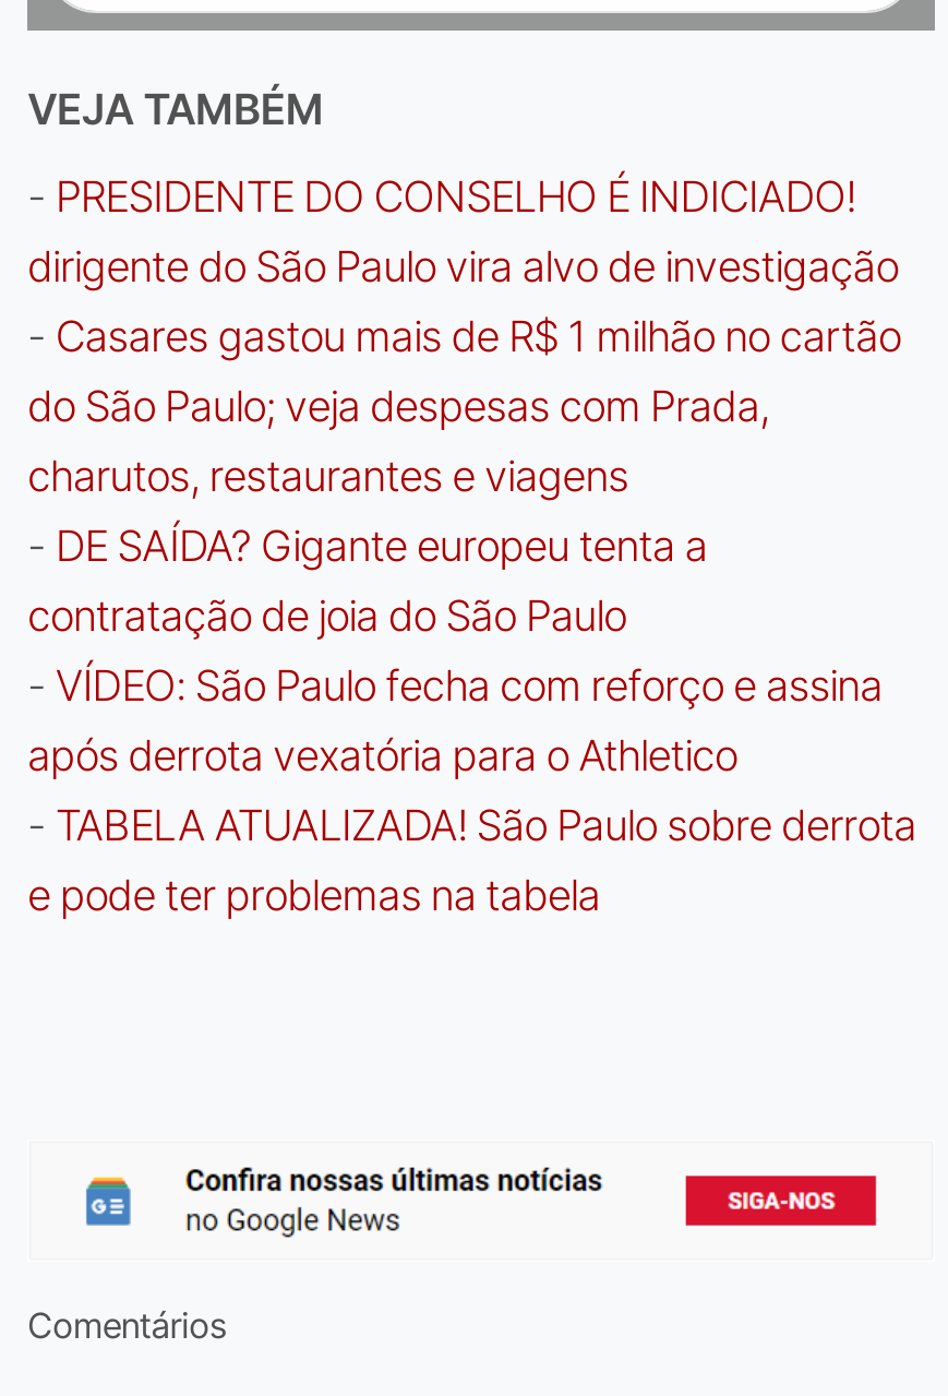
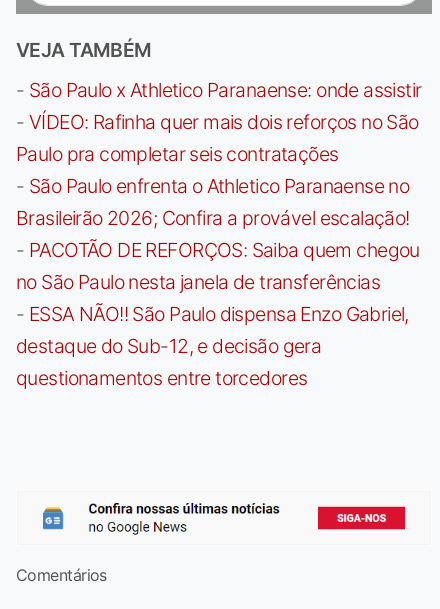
[27,171,916,922] - PRESIDENTE DO CONSELHO É INDICIADO! | dirigente do São Paulo vira alvo de investigação | - Casares gastou mais de R$ 1 milhão no cartão | do São Paulo; veja despesas com Prada, | charutos, restaurantes e viagens | - DE SAÍDA? Gigante europeu tenta a | contratação de joia do São Paulo | - VÍDEO: São Paulo fecha com reforço e assina | após derrota vexatória para o Athletico | - TABELA ATUALIZADA! São Paulo sobre derrota | e pode ter problemas na tabela -> [16,78,421,390] - São Paulo x Athletico Paranaense: onde assistir | - VÍDEO: Rafinha quer mais dois reforços no São | Paulo pra completar seis contratações | - São Paulo enfrenta o Athletico Paranaense no | Brasileirão 2026; Confira a provável escalação! | - PACOTÃO DE REFORÇOS: Saiba quem chegou | no São Paulo nesta janela de transferências | - ESSA NÃO!! São Paulo dispensa Enzo Gabriel, | destaque do Sub-12, e decisão gera | questionamentos entre torcedores

